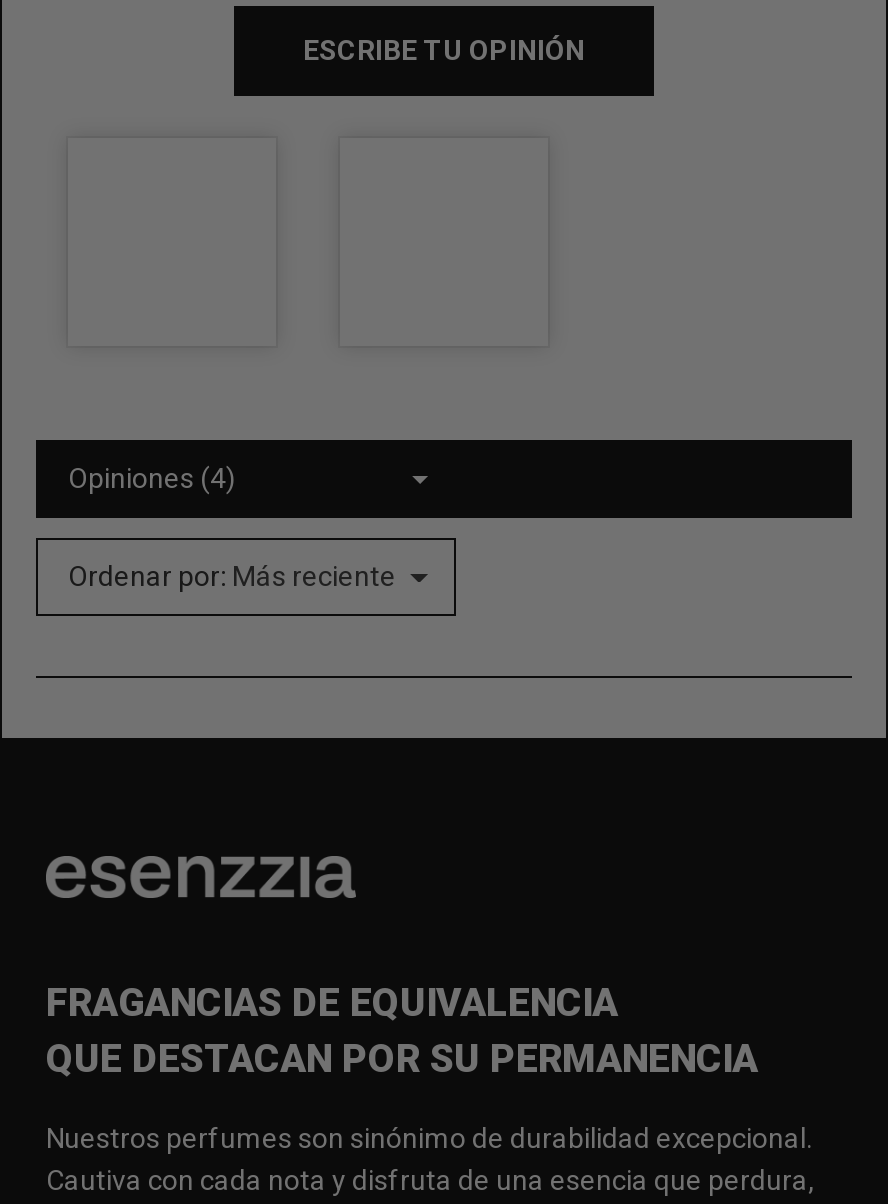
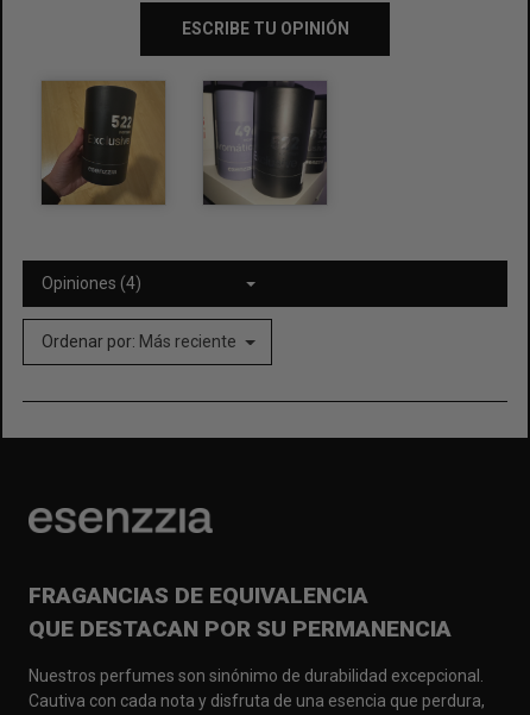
none -> [40,80,166,206] [image]
none -> [202,80,328,206] [image]

